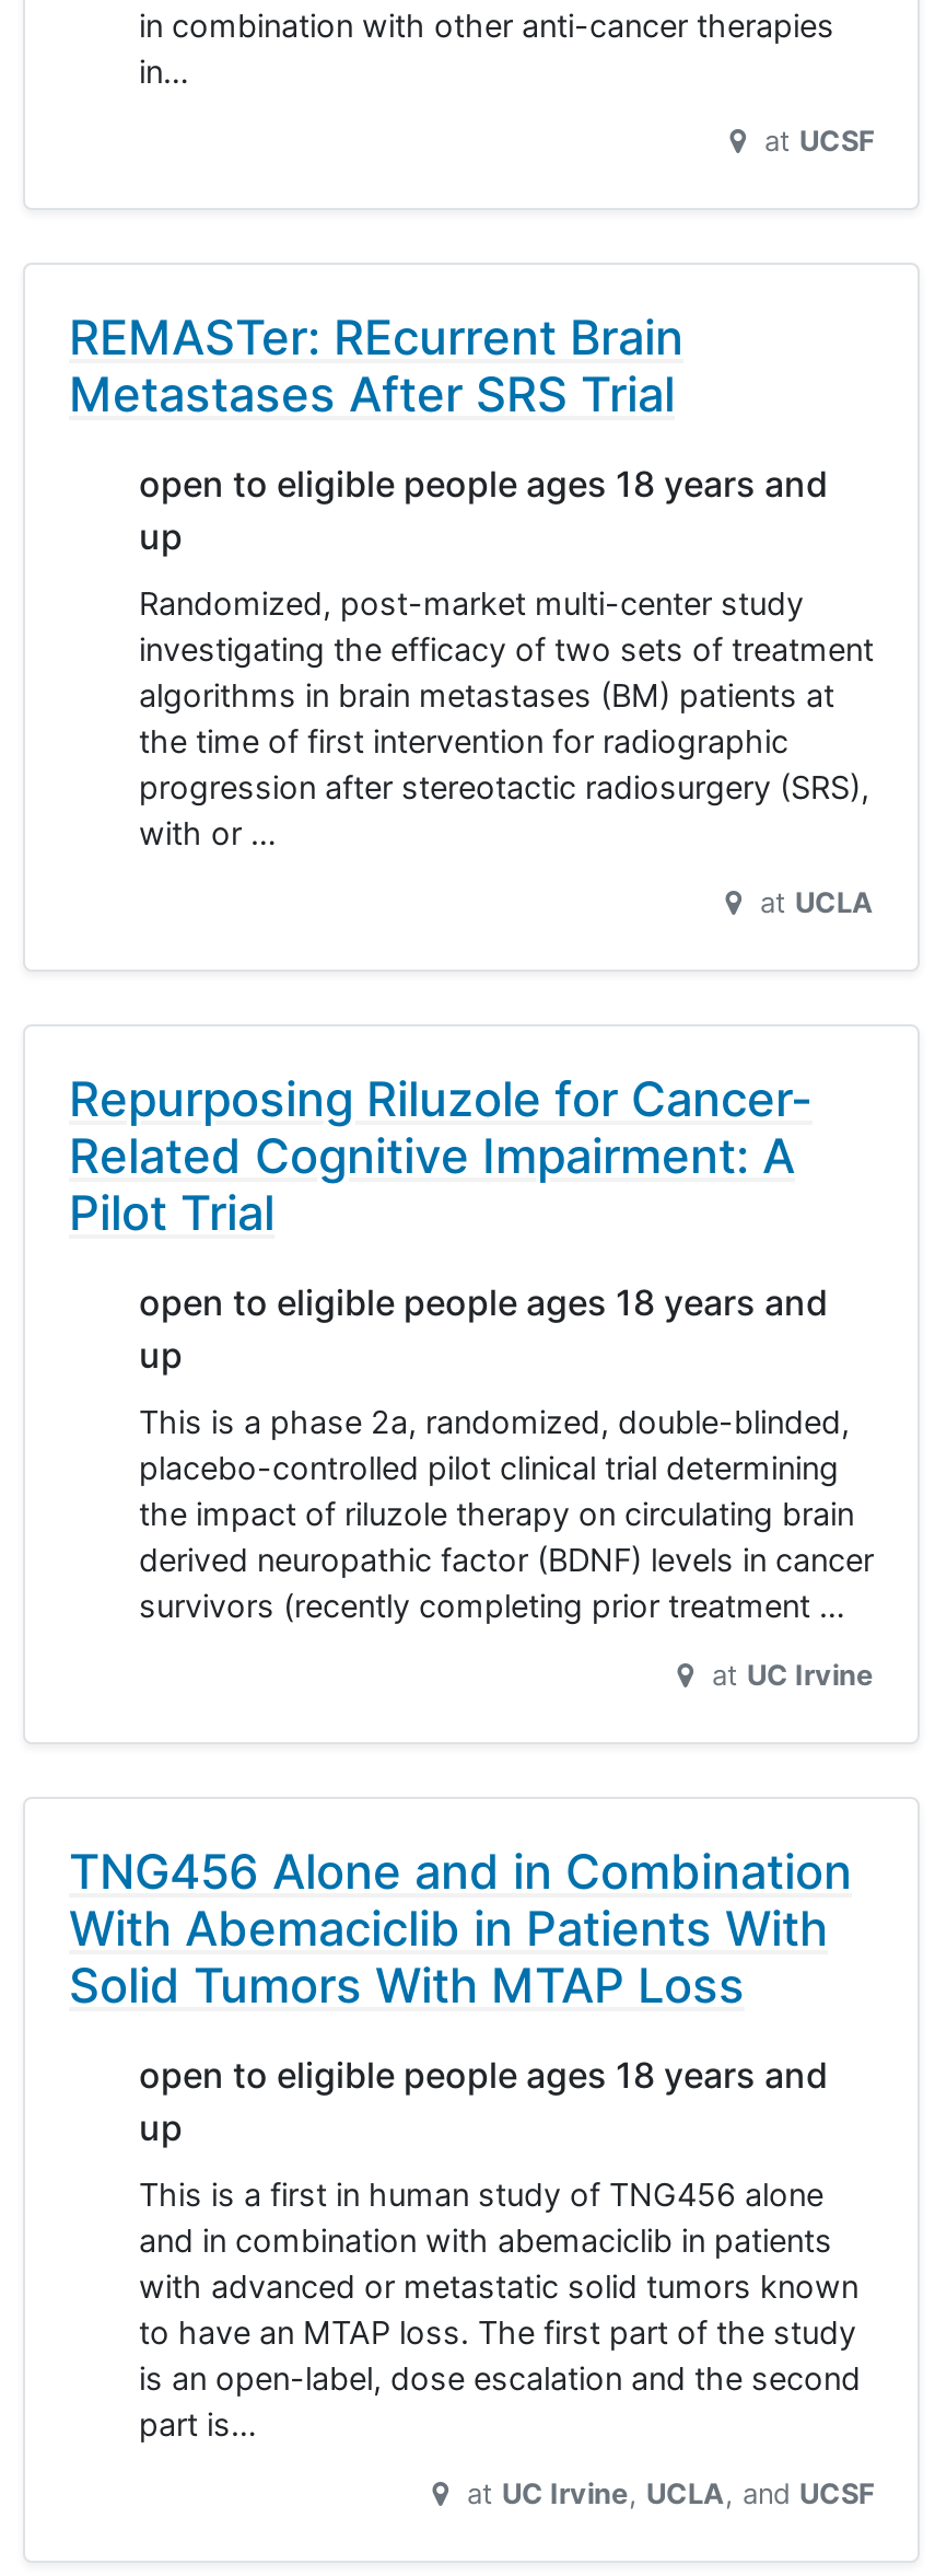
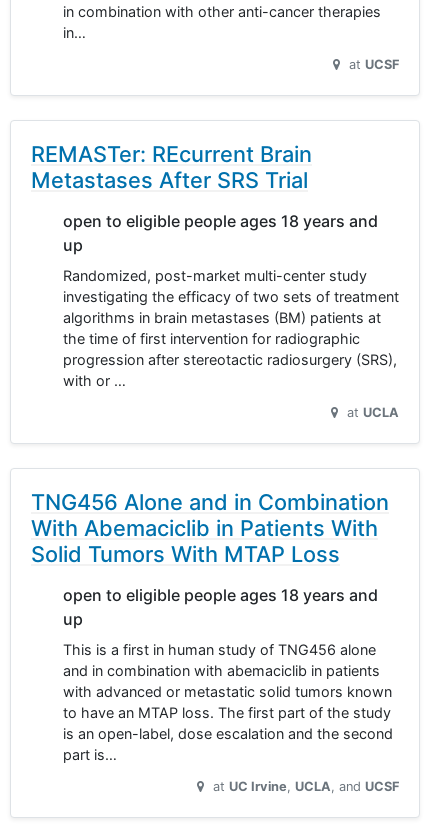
[69,1070,874,1691] Repurposing Riluzole for Cancer- | Related Cognitive Impairment: A | Pilot Trial | open to eligible people ages 18 years and | up | This is a phase 2a, randomized, double-blinded, | placebo-controlled pilot clinical trial determining | the impact of riluzole therapy on circulating brain | derived neuropathic factor (BDNF) levels in cancer | survivors (recently completing prior treatment … | at UC Irvine -> none

